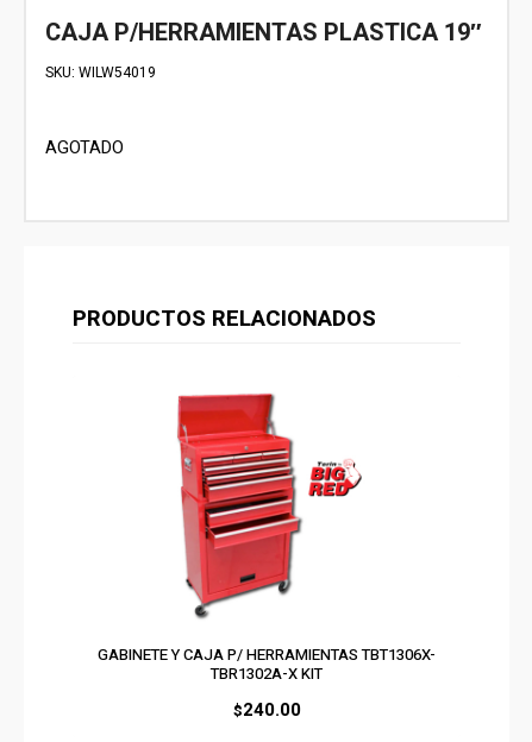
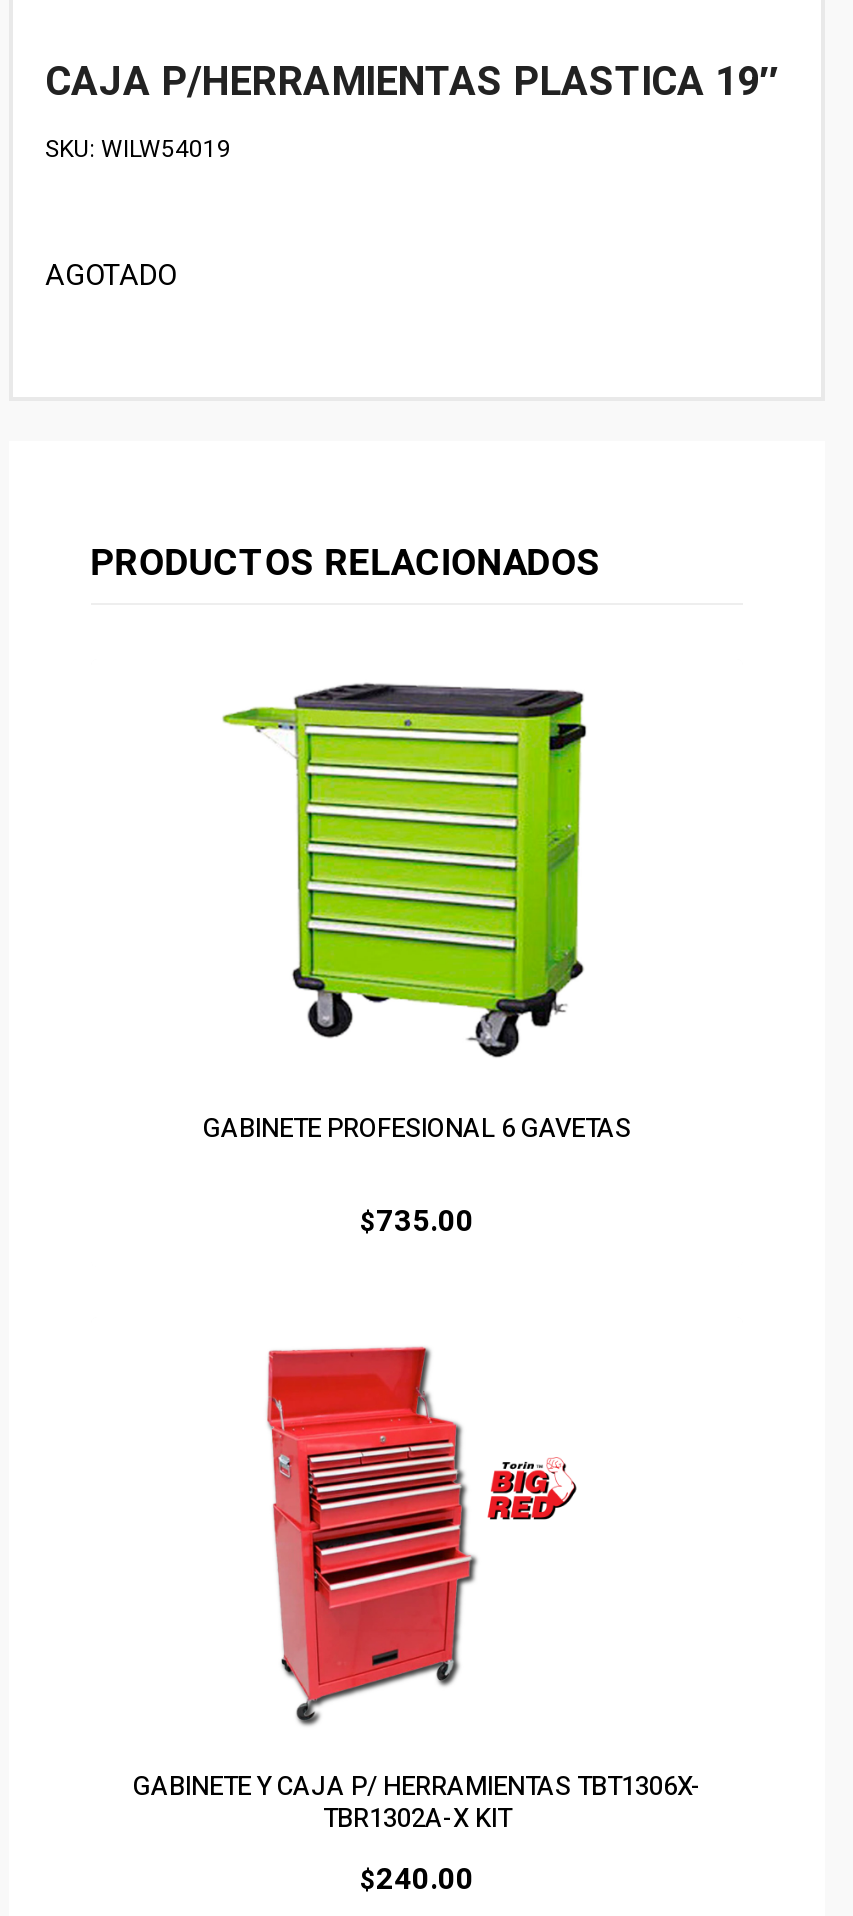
none -> [203,681,631,1243] [image] | GABINETE PROFESIONAL 6 GAVETAS | $735.00

